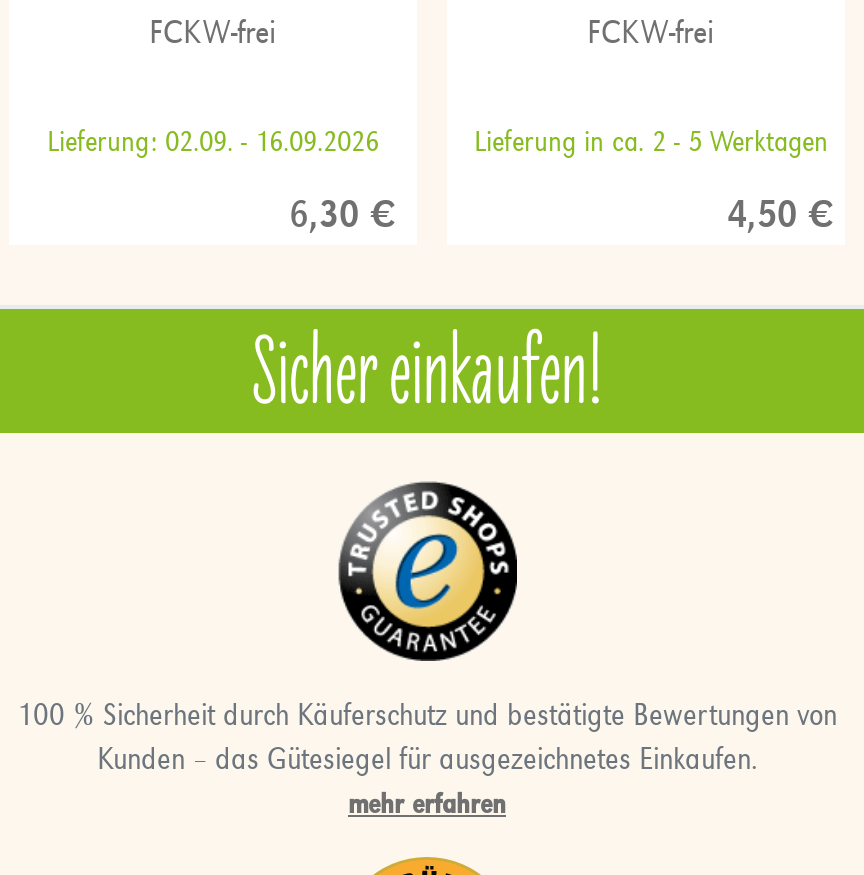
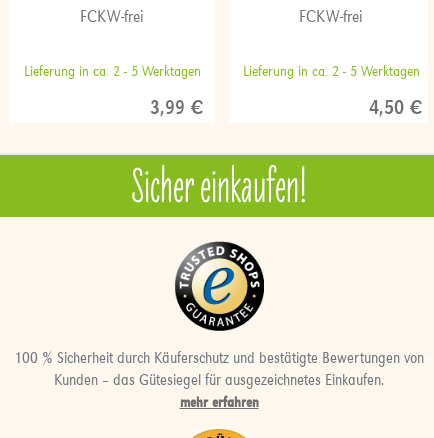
[47,122,379,158] Lieferung: 02.09. - 16.09.2026 -> [23,61,200,79] Lieferung in ca. 2 - 5 Werktagen
[289,189,397,237] 6,30 € -> [150,95,204,119] 3,99 €

